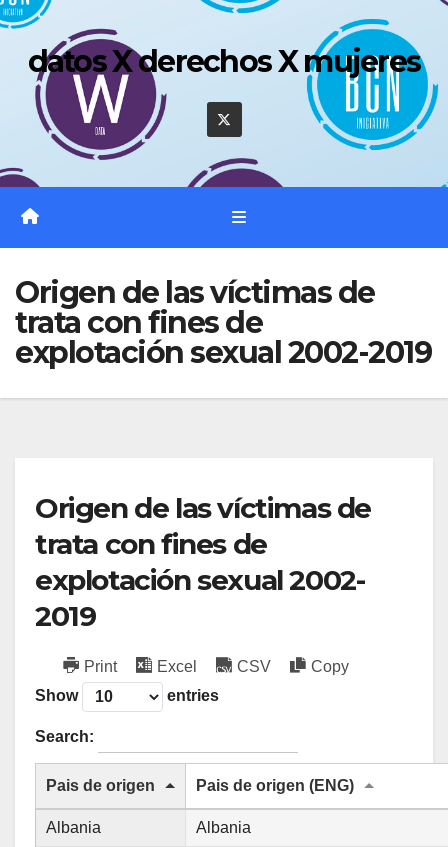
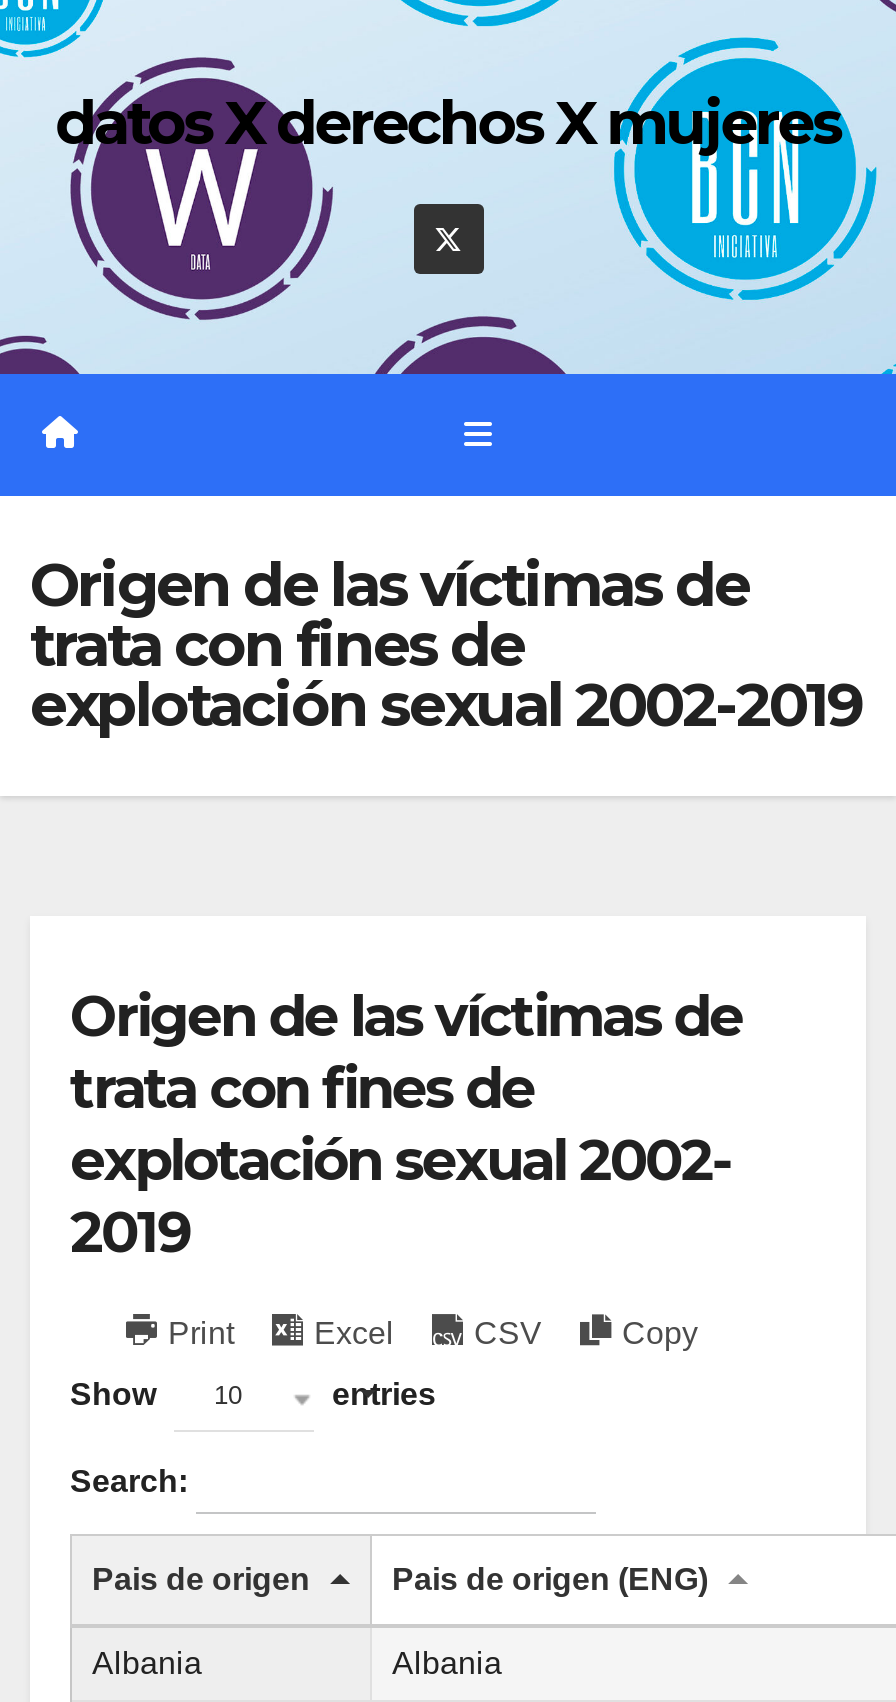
none -> [214,1380,242,1410] 10

